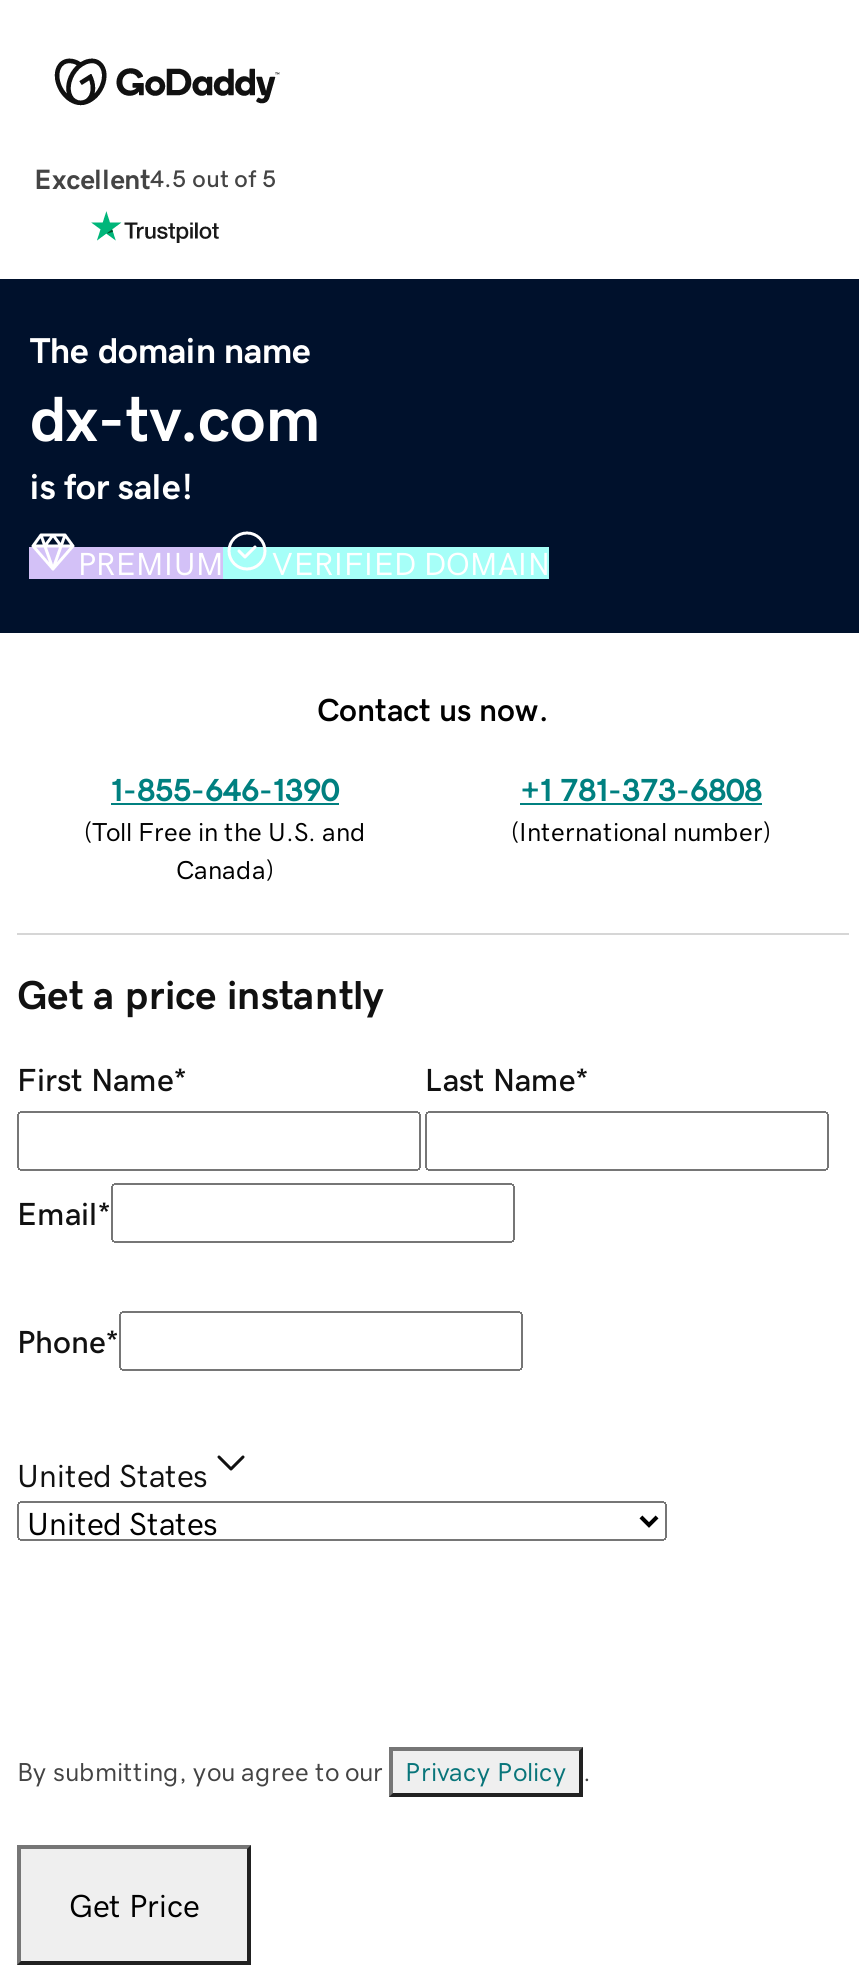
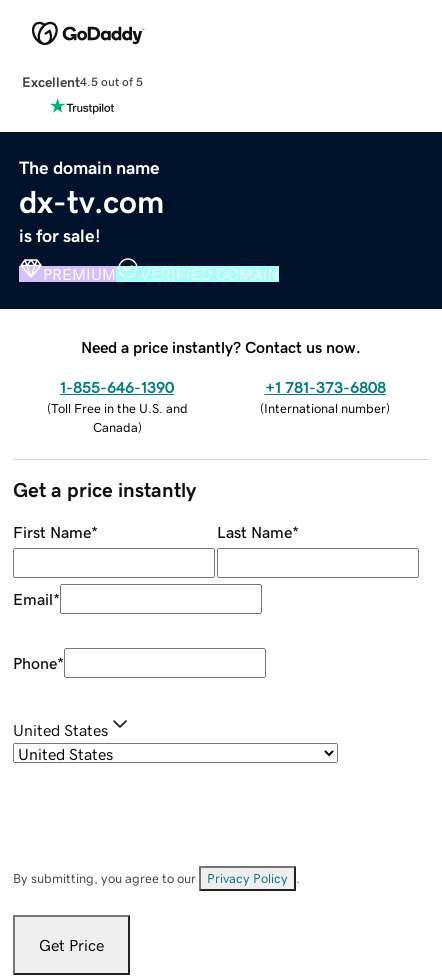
[317,692,549,724] Contact us now. -> [81,339,361,355] Need a price instantly? Contact us now.

